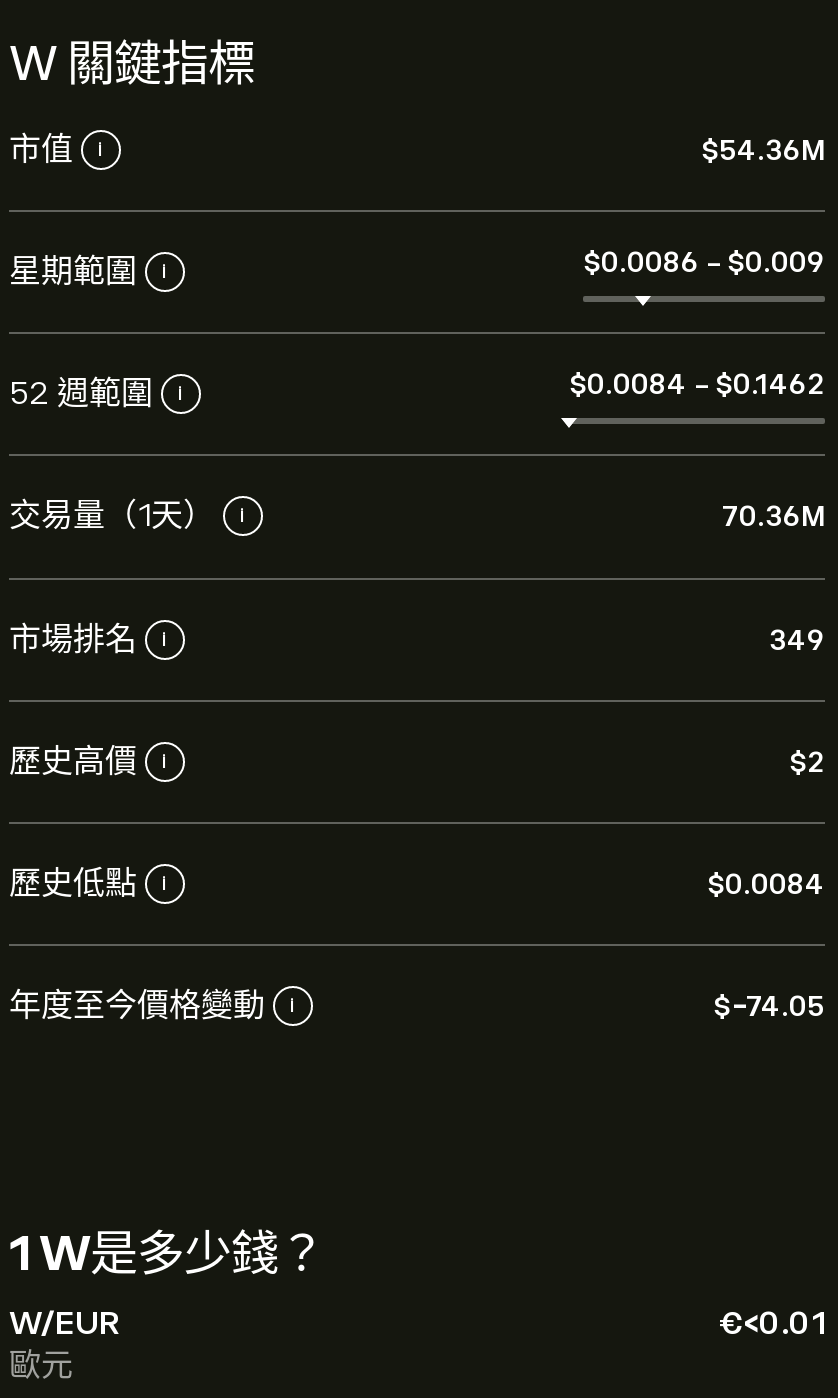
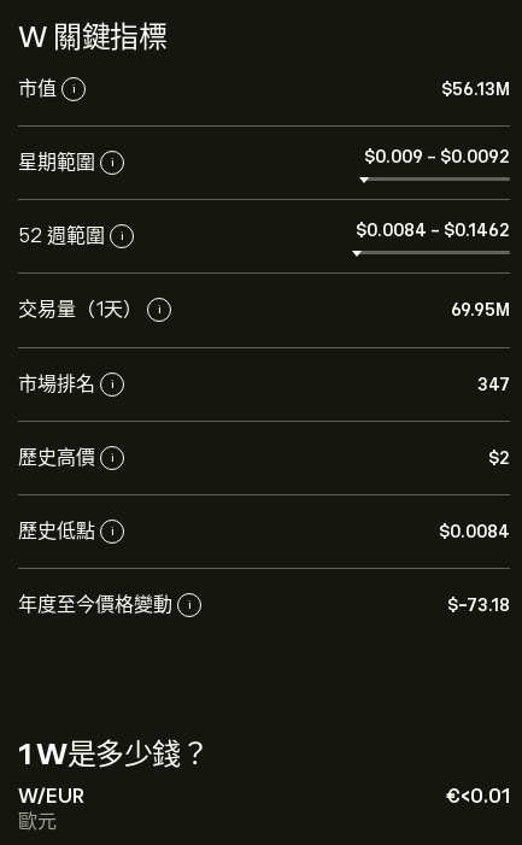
[701,134,825,166] $54.36M -> [441,80,510,99] $56.13M
[583,245,825,277] $0.0086 - $0.009 -> [364,146,510,166] $0.009 - $0.0092
[721,500,825,532] 70.36M -> [451,300,510,319] 69.95M
[769,624,825,656] 349 -> [477,375,510,394] 347
[713,990,825,1022] $-74.05 -> [447,595,510,615] $-73.18

